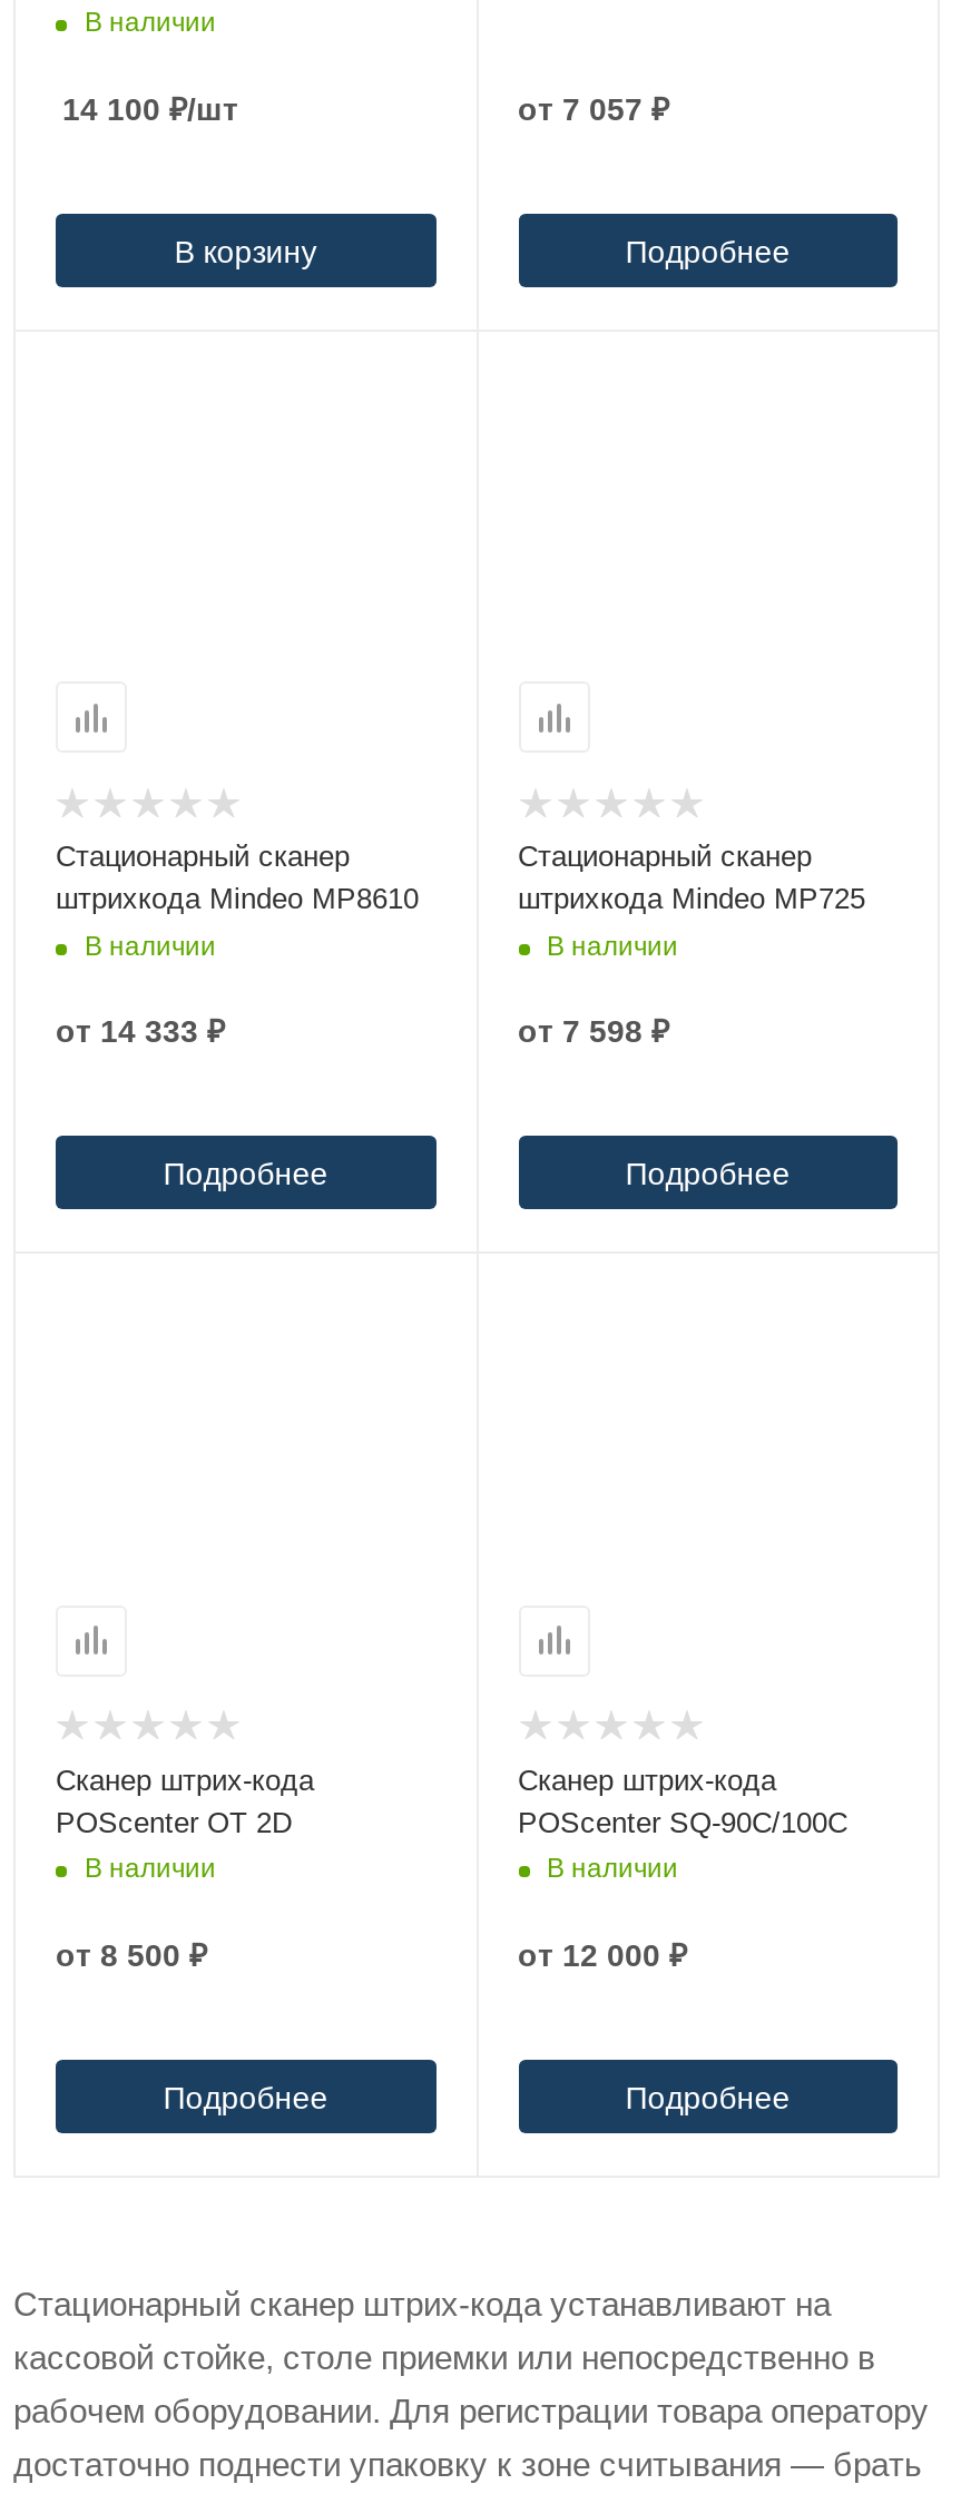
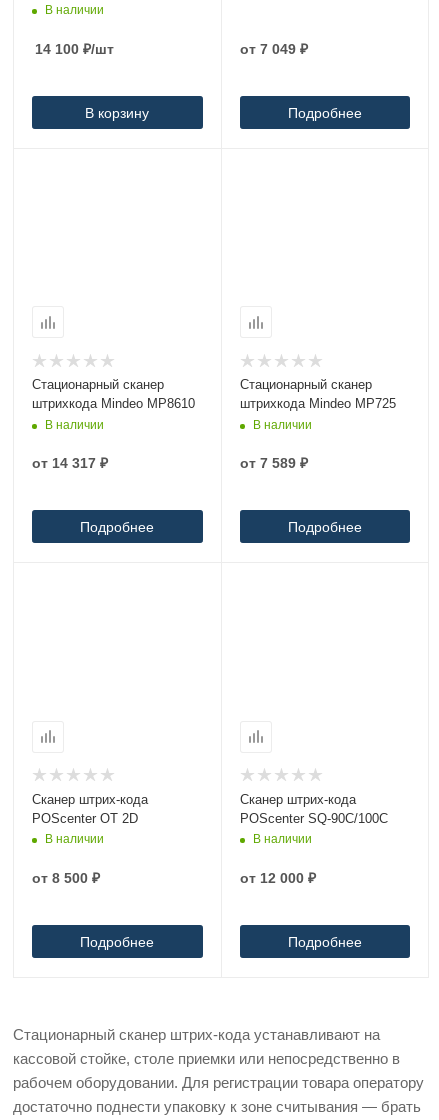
[518,90,669,126] от 7 057 ₽ -> [239,40,307,56] от 7 049 ₽
[56,1013,225,1049] от 14 333 ₽ -> [32,455,108,471] от 14 317 ₽
[518,1013,669,1049] от 7 598 ₽ -> [239,455,307,471] от 7 589 ₽

